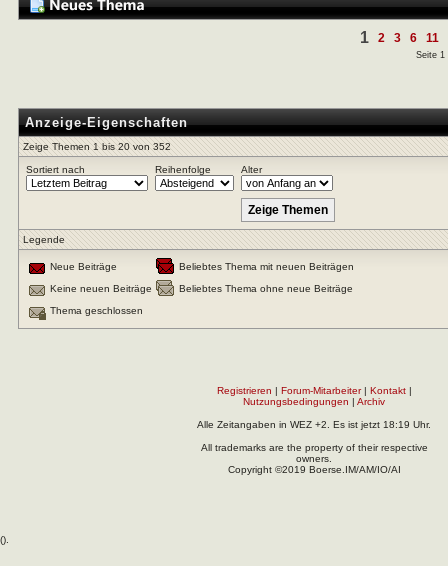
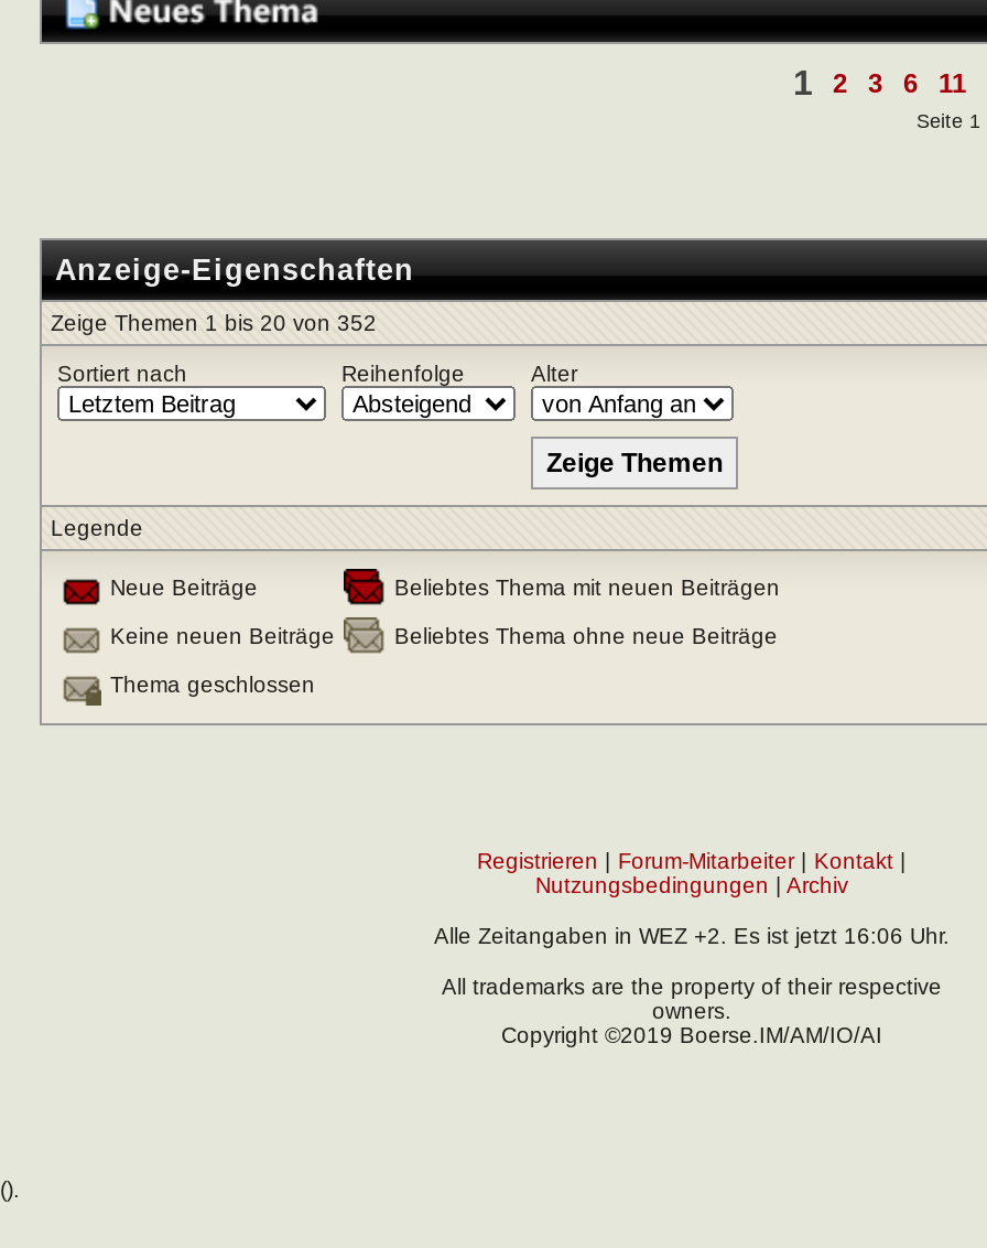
[197,419,431,430] Alle Zeitangaben in WEZ +2. Es ist jetzt 18:19 Uhr. -> [434,923,950,947] Alle Zeitangaben in WEZ +2. Es ist jetzt 16:06 Uhr.

